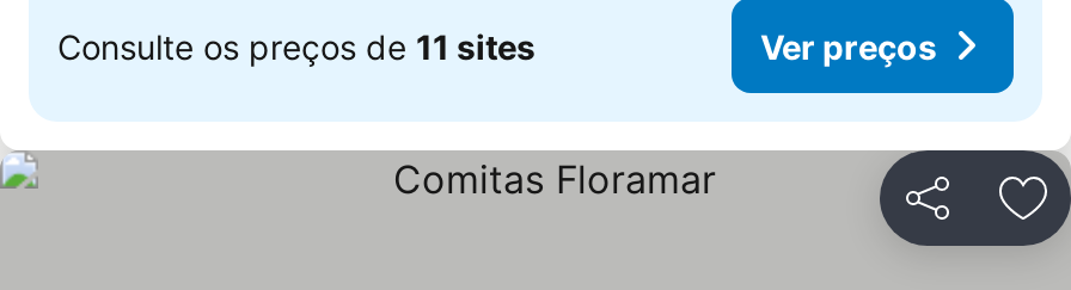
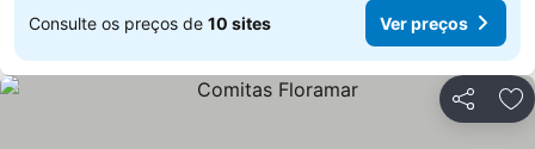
[57,25,535,66] Consulte os preços de 11 sites -> [29,13,271,33] Consulte os preços de 10 sites

